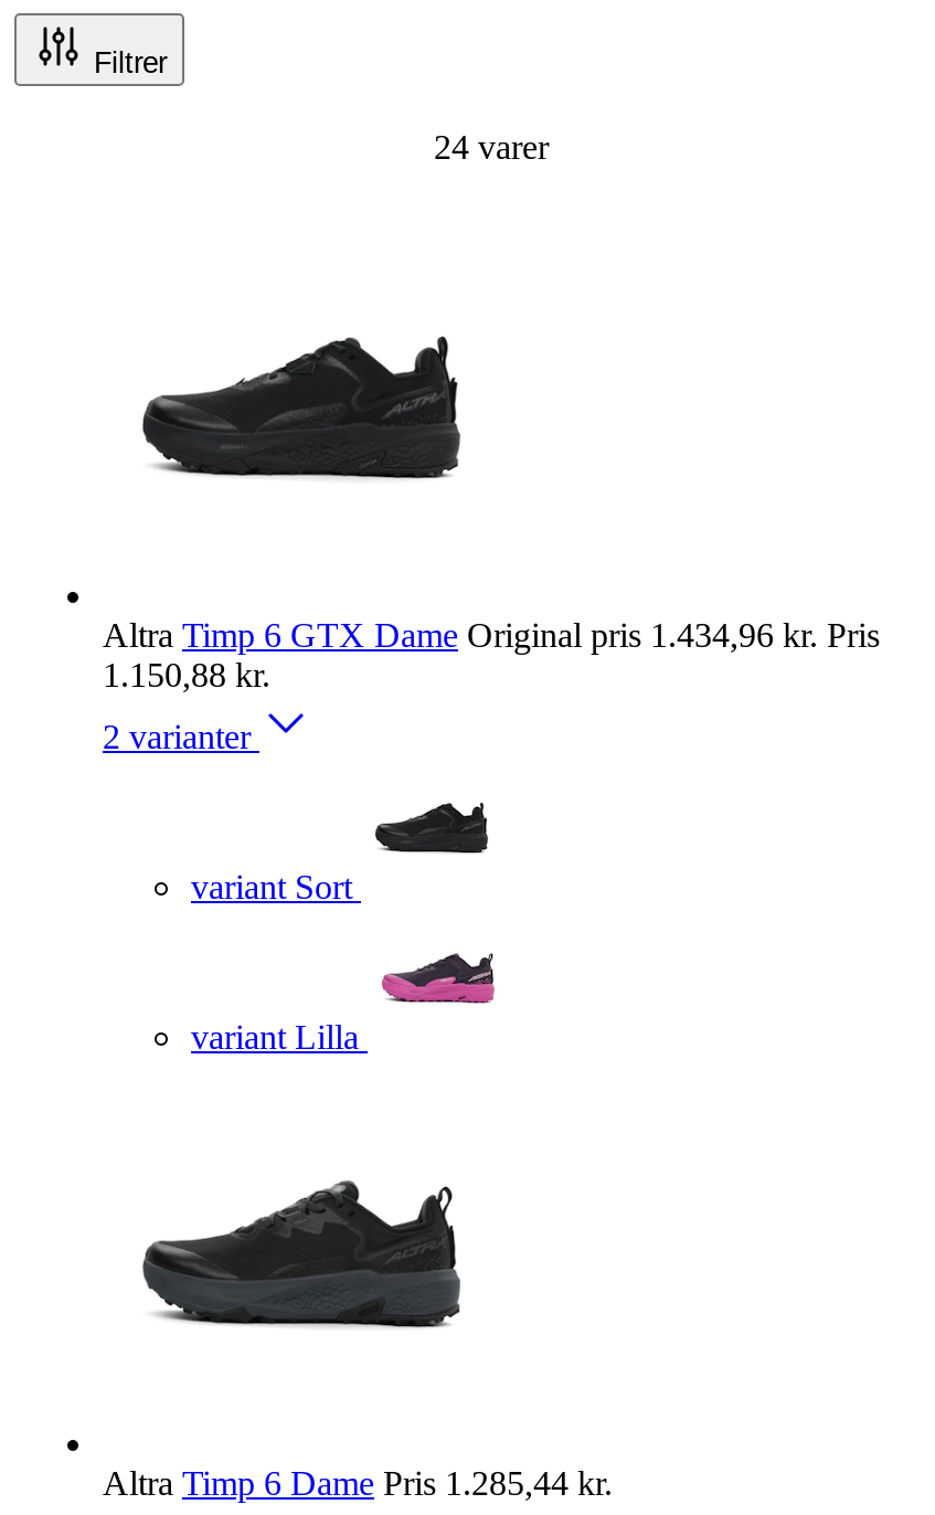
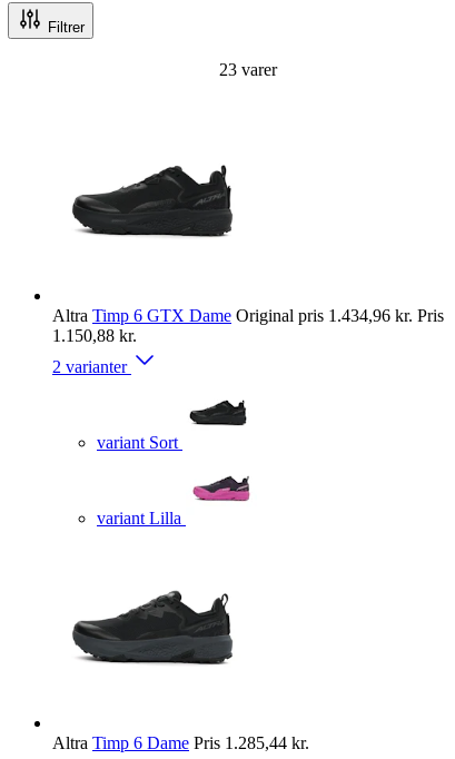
[434,127,549,165] 24 varer -> [219,60,277,79] 23 varer

